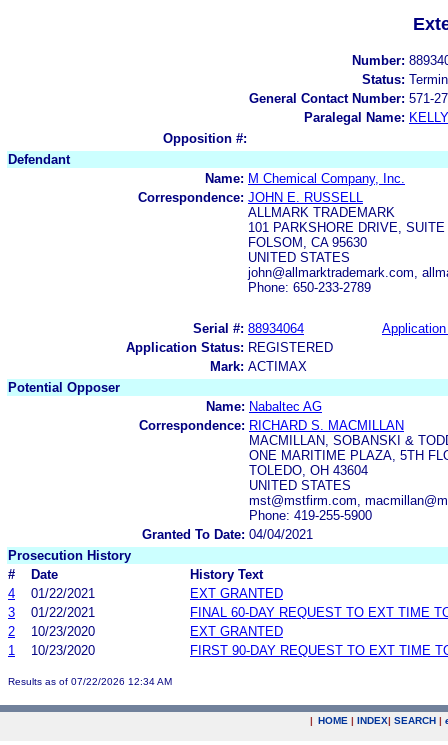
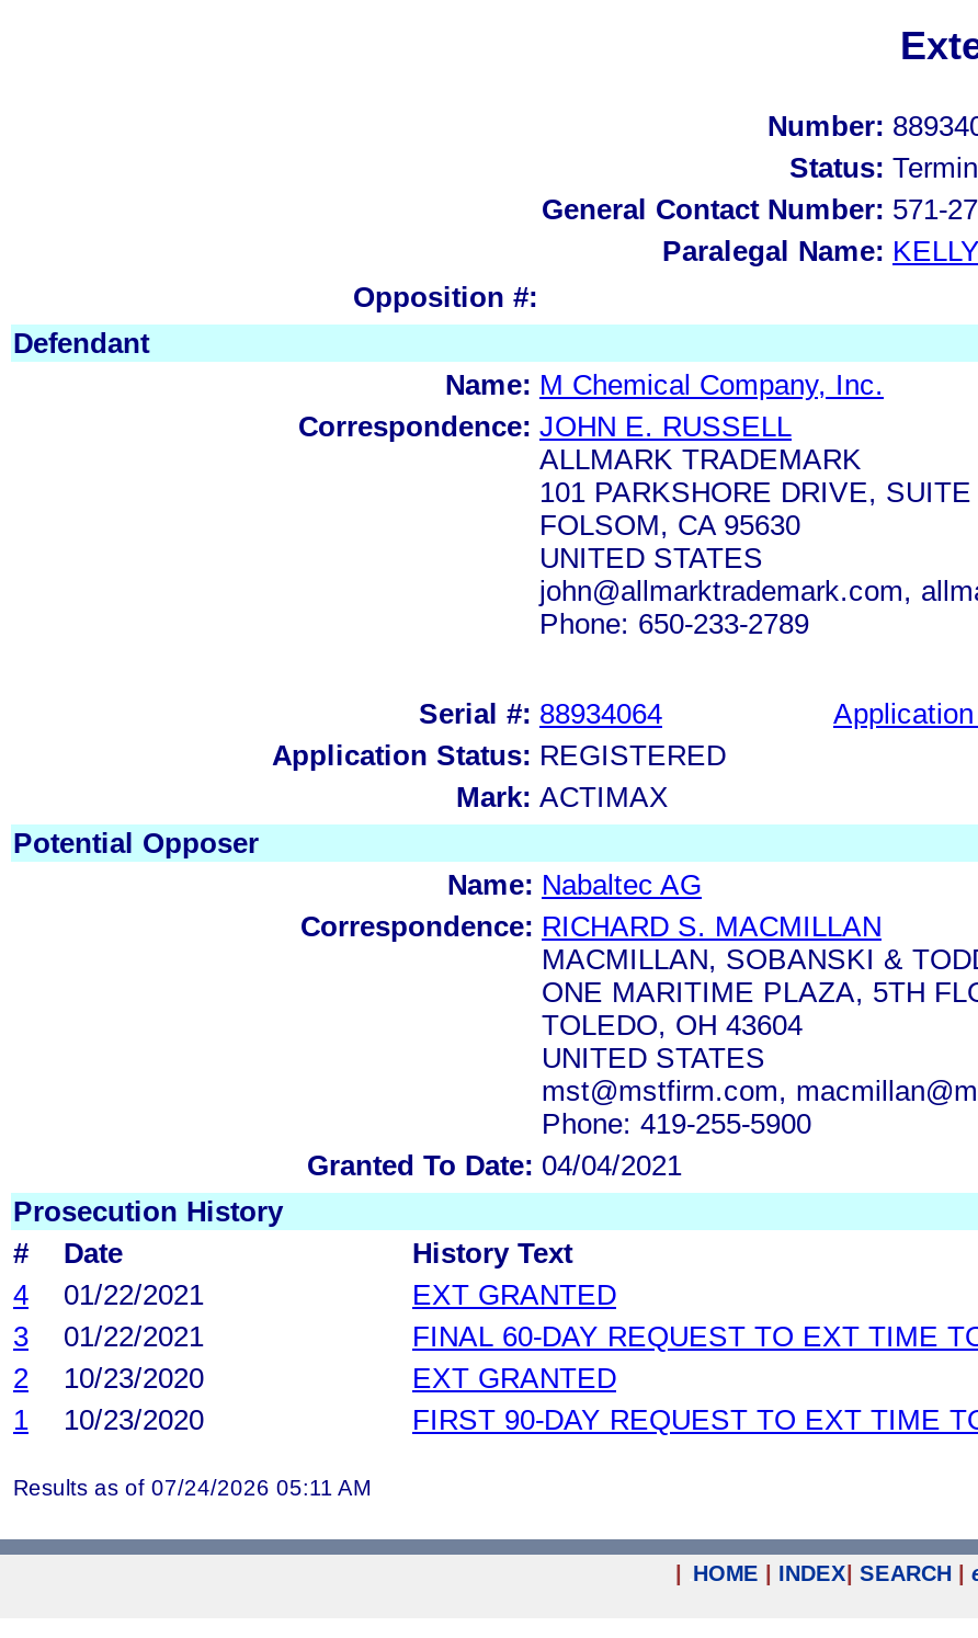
[8,676,172,687] Results as of 07/22/2026 12:34 AM -> [13,1476,371,1500] Results as of 07/24/2026 05:11 AM

